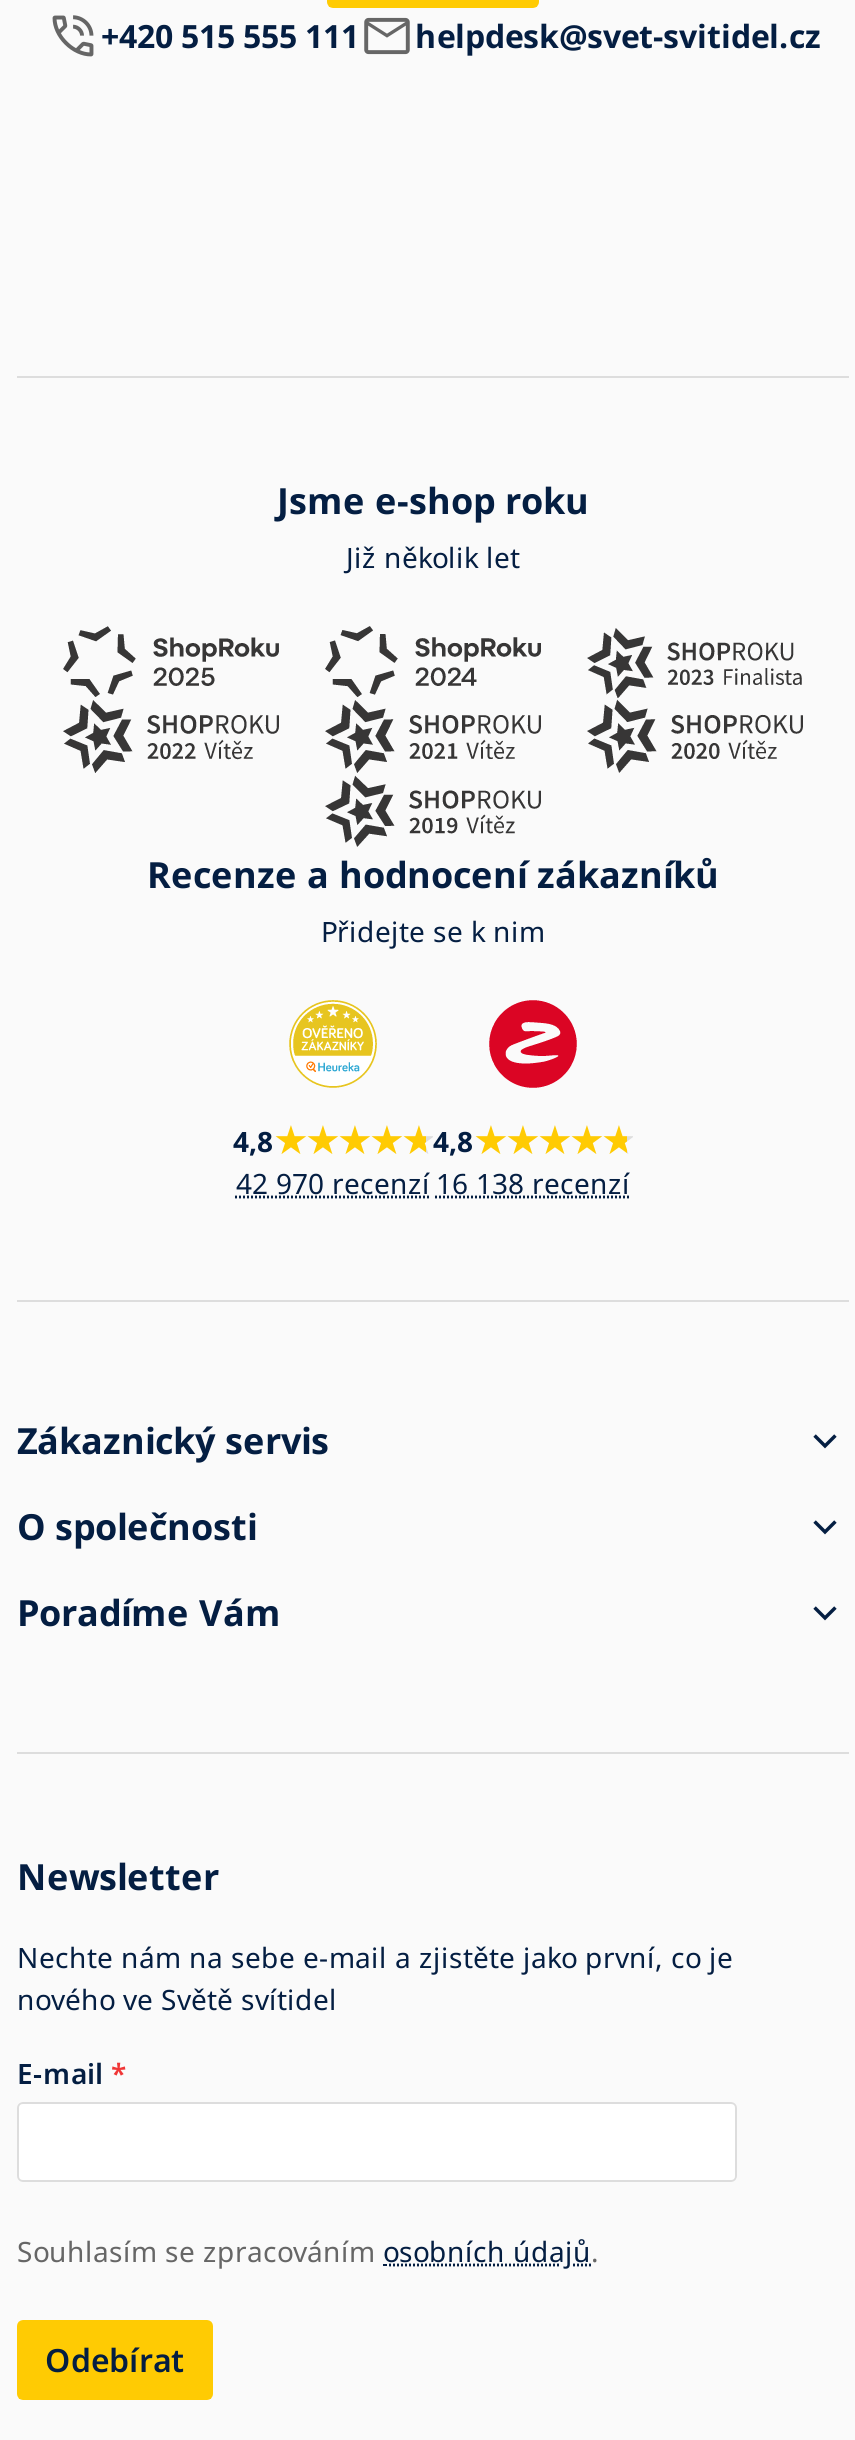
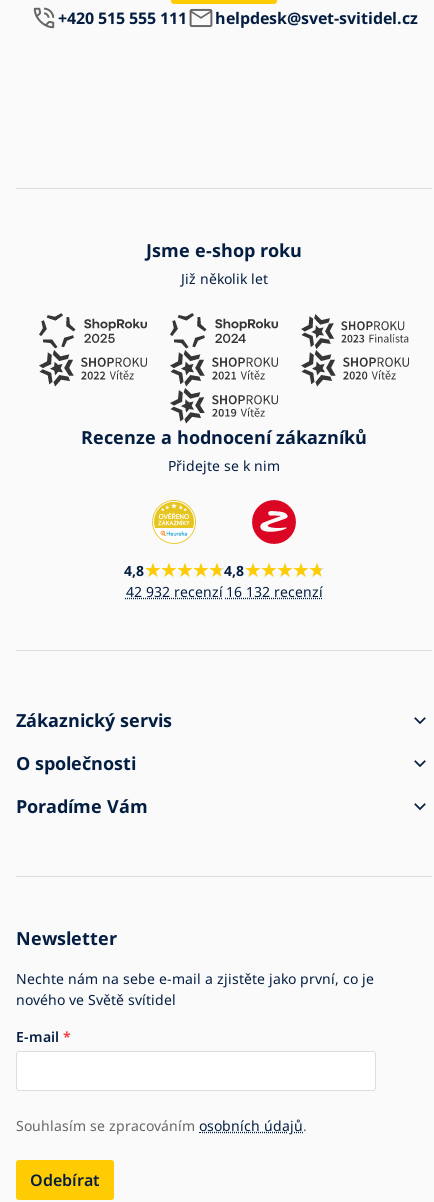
[236,1164,430,1202] 42 970 recenzí -> [125,582,222,601] 42 932 recenzí
[436,1164,630,1202] 16 138 recenzí -> [225,582,322,601] 16 132 recenzí

